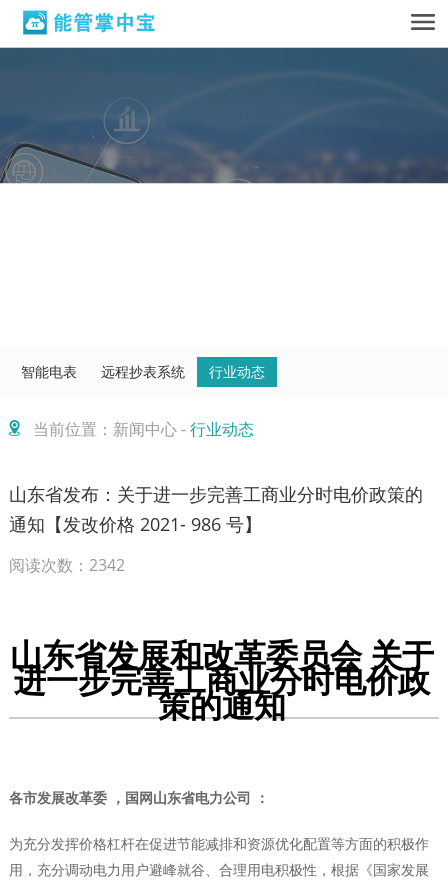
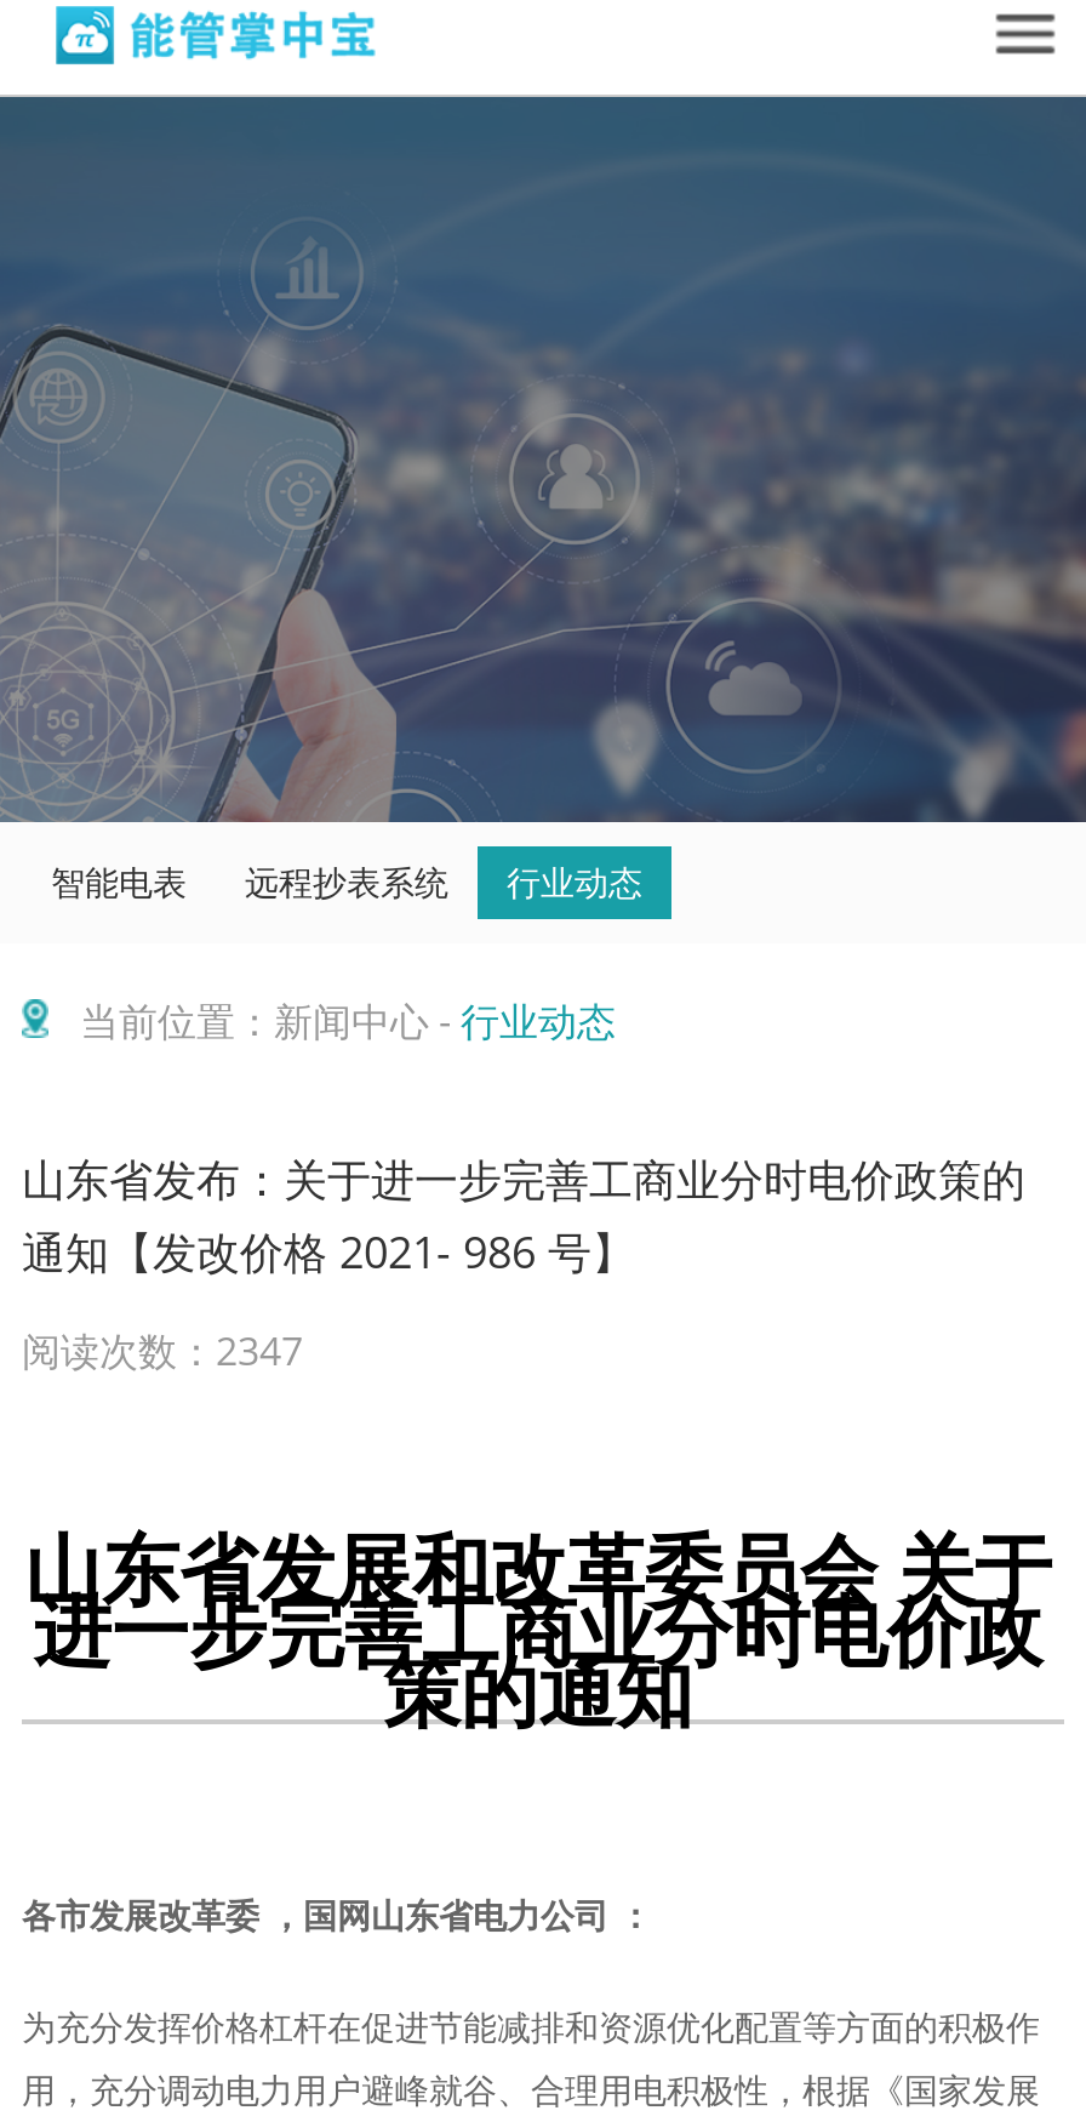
none -> [7,424,1079,825] [image]
[9,554,125,576] 阅读次数：2342 -> [22,1324,303,1377] 阅读次数：2347

